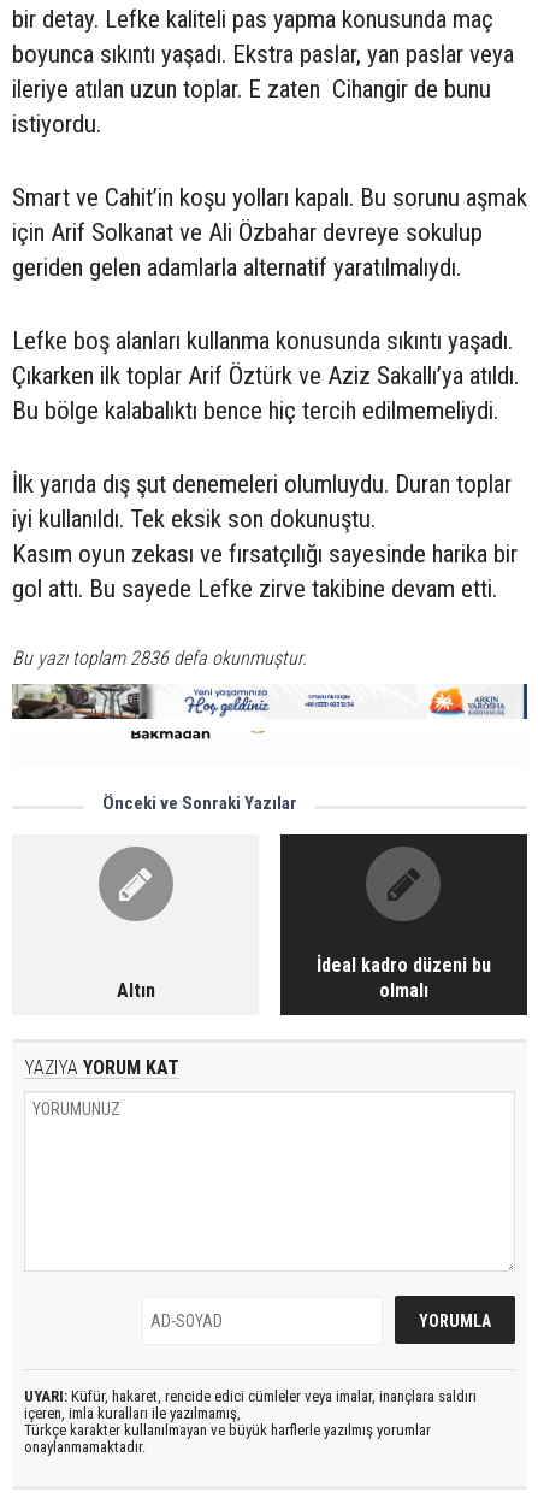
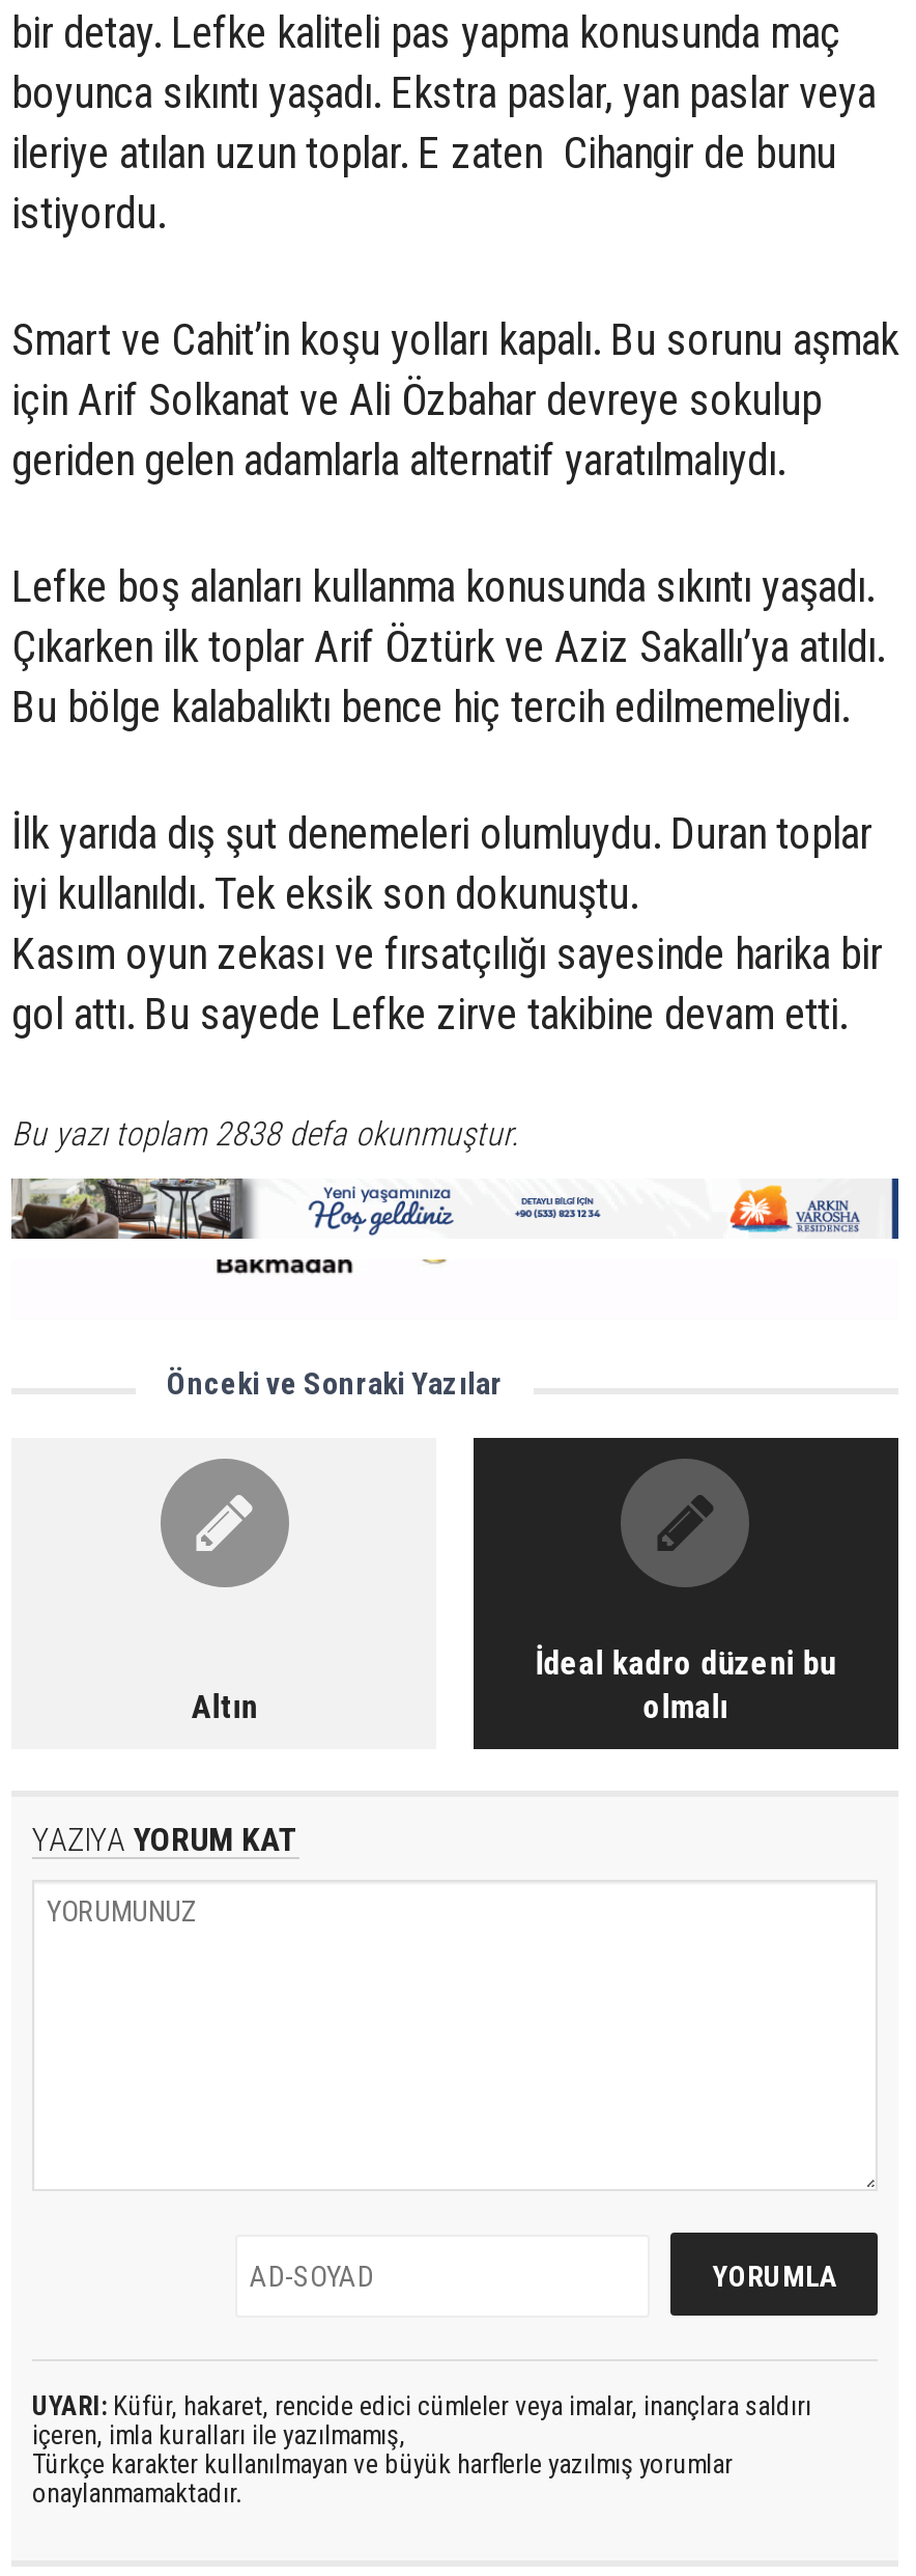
[12,646,307,669] Bu yazı toplam 2836 defa okunmuştur. -> [11,1113,519,1153] Bu yazı toplam 2838 defa okunmuştur.

